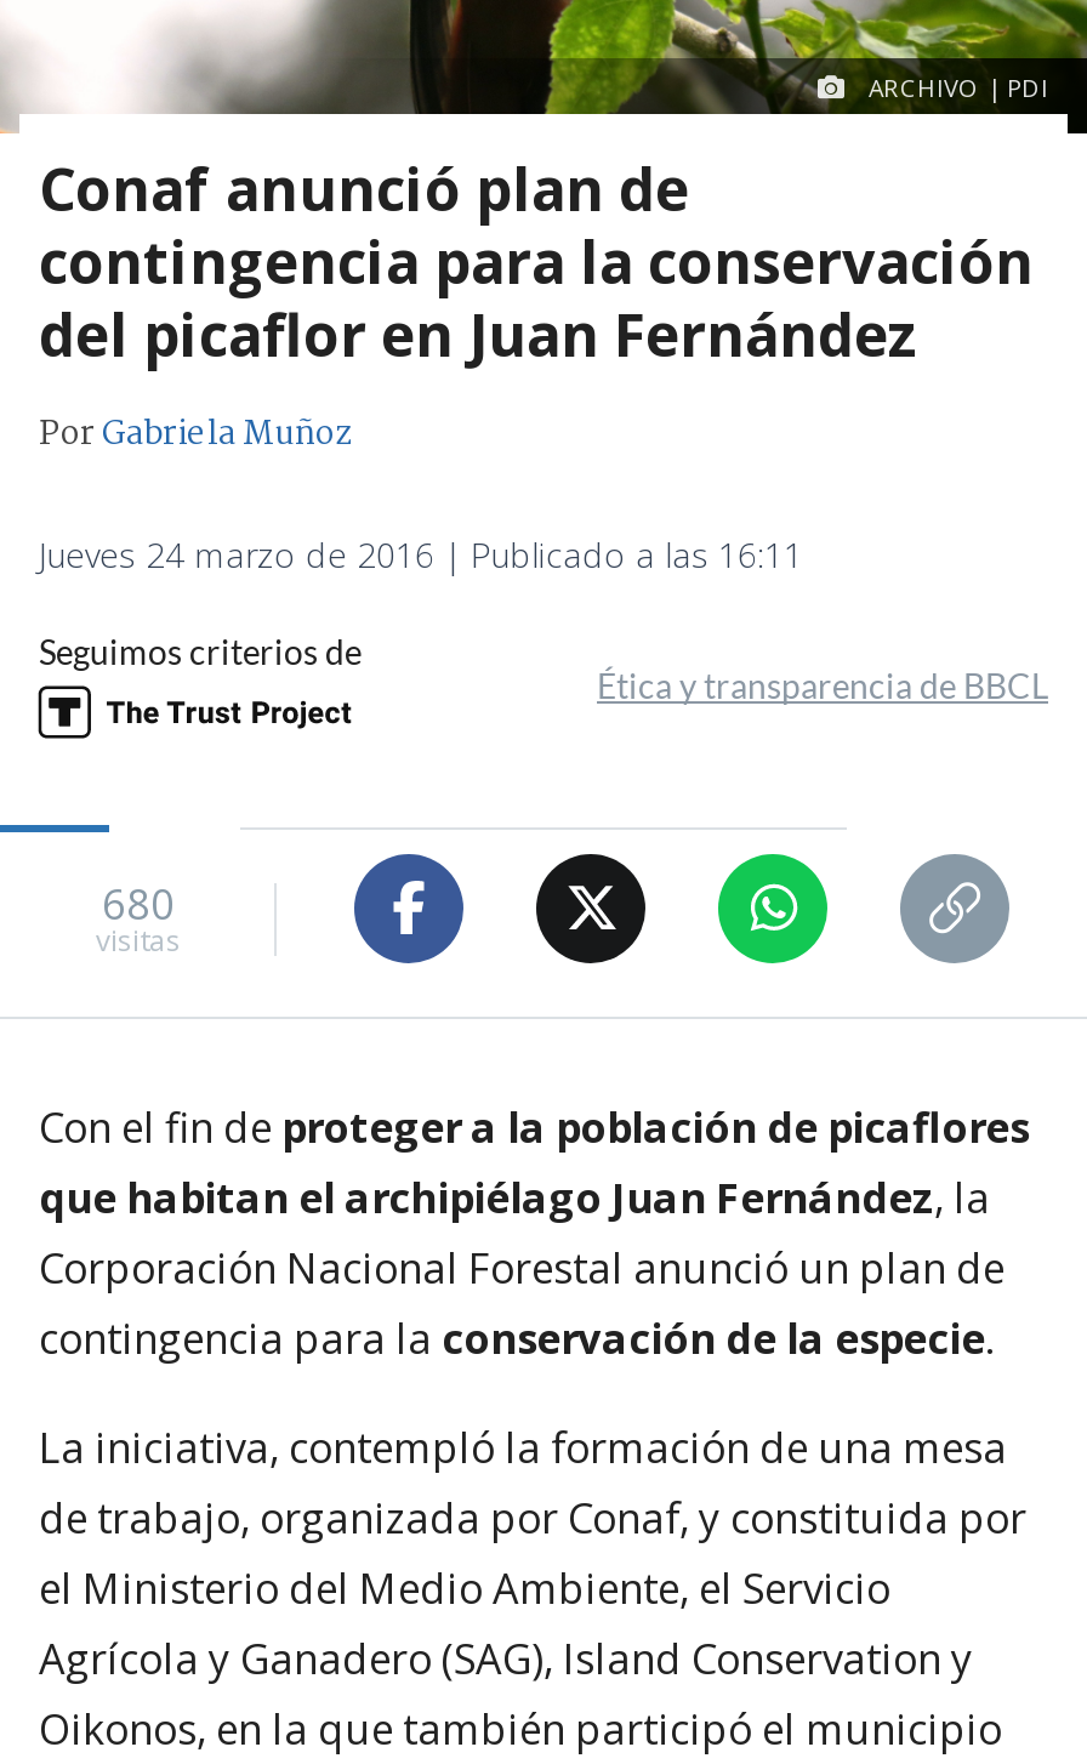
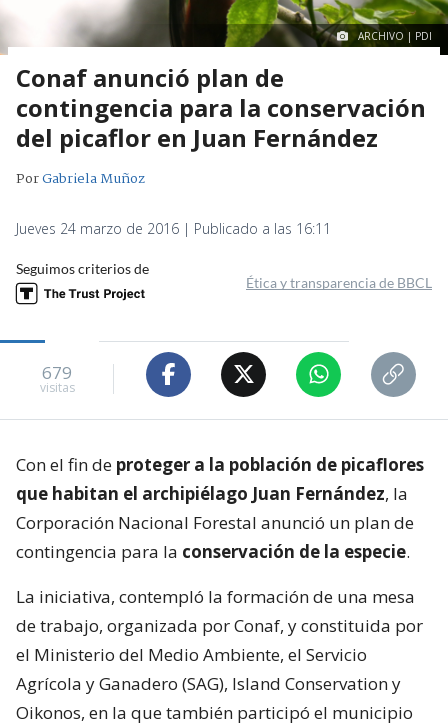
[102,877,175,932] 680 -> [42,361,72,384] 679

